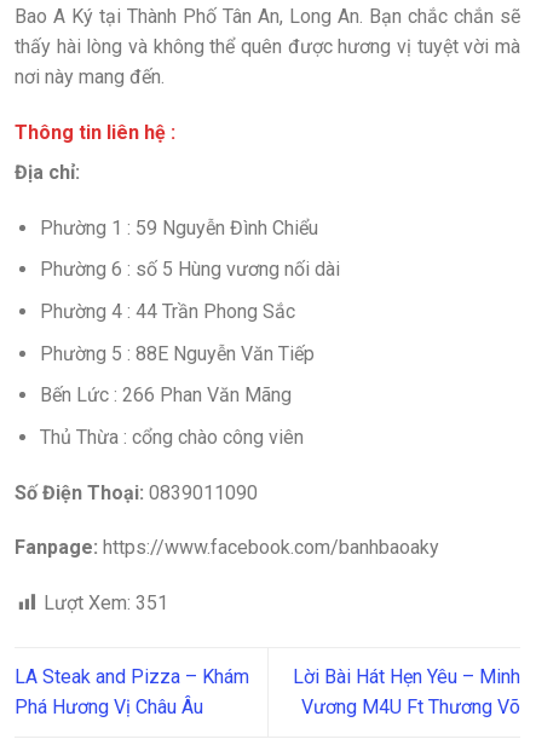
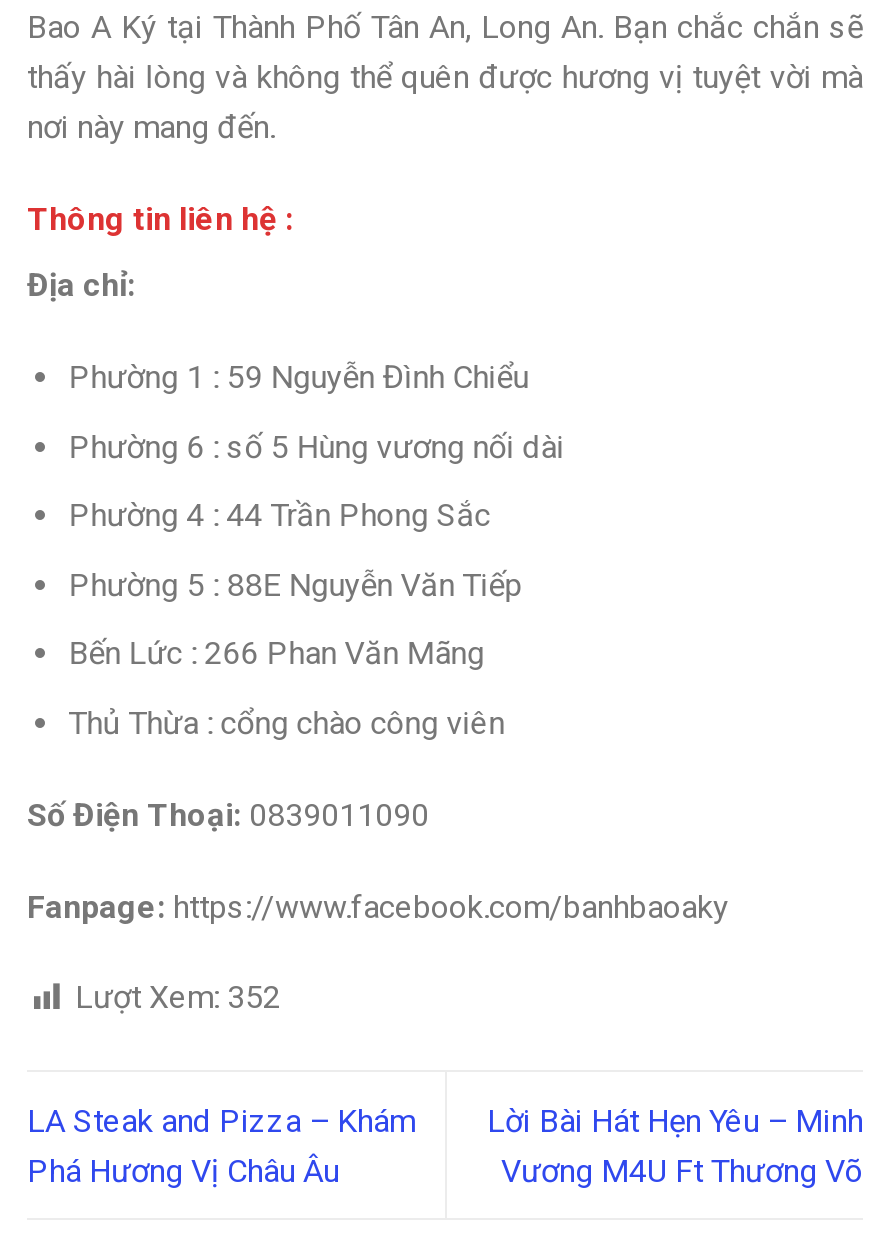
[44,592,168,615] Lượt Xem: 351 -> [75,978,281,1016] Lượt Xem: 352

